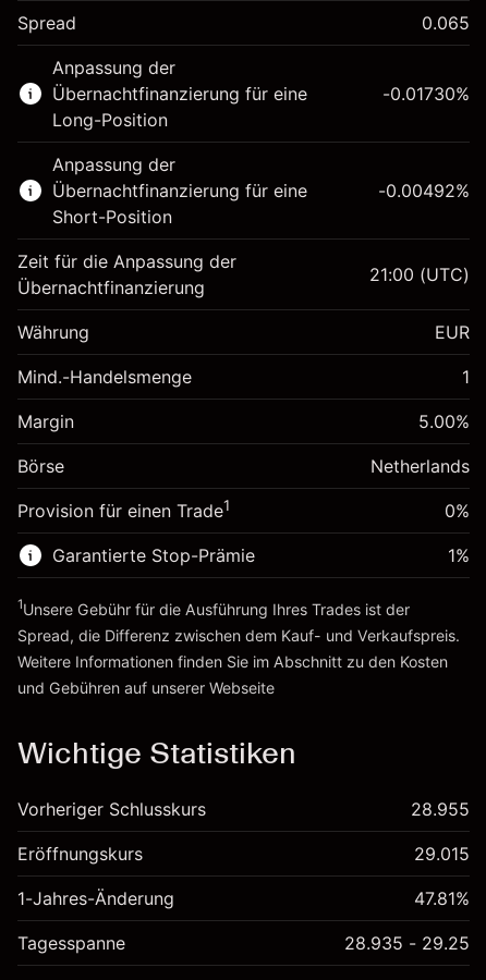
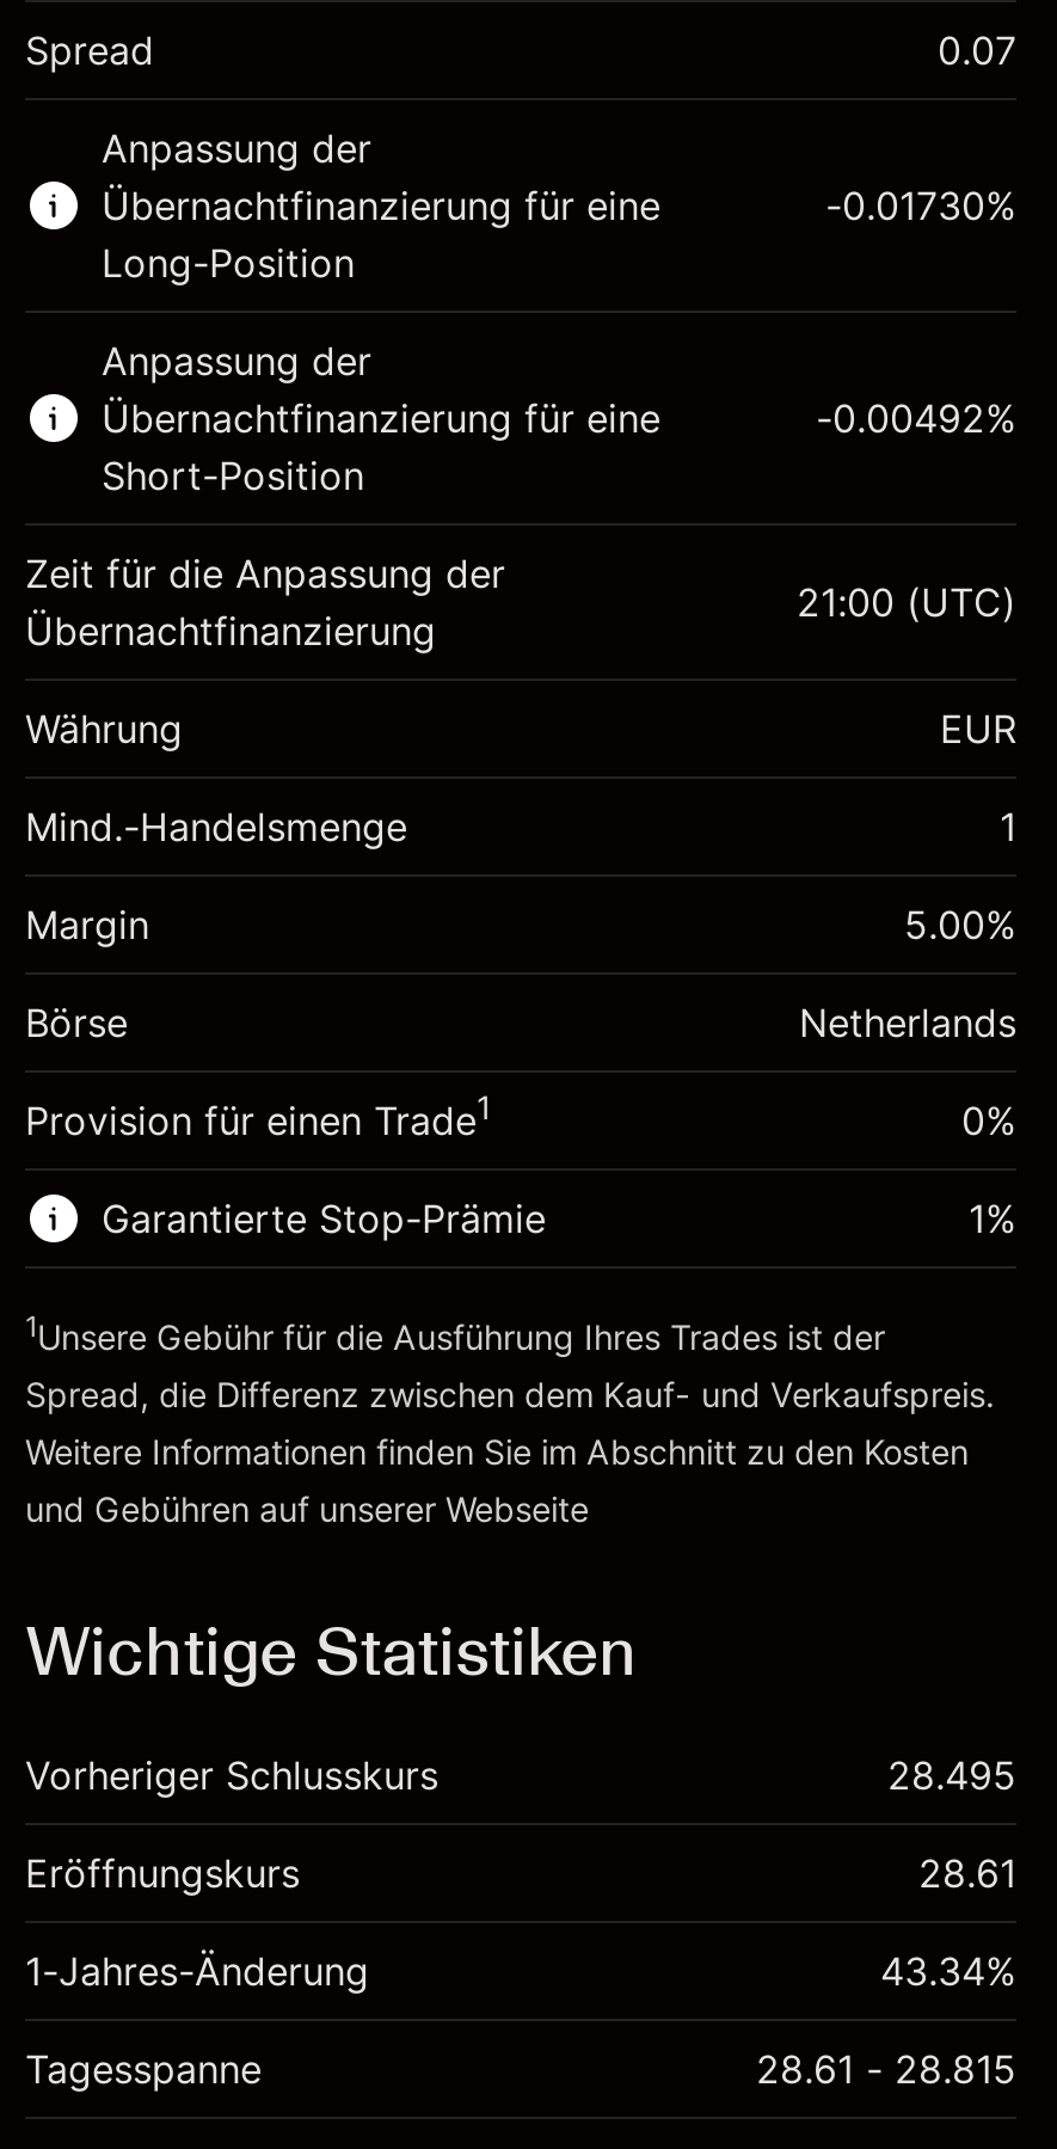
[422,12,470,34] 0.065 -> [938,26,1016,74] 0.07
[411,798,470,820] 28.955 -> [887,1751,1016,1799] 28.495
[414,843,470,865] 29.015 -> [918,1849,1016,1897] 28.61
[414,887,470,909] 47.81% -> [880,1947,1016,1995] 43.34%
[344,932,470,954] 28.935 - 29.25 -> [756,2045,1016,2093] 28.61 - 28.815

